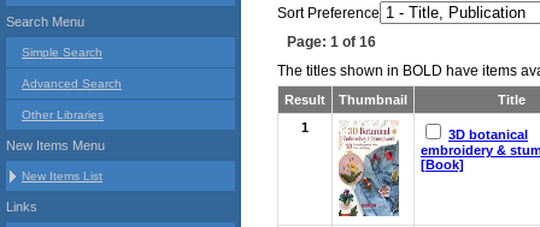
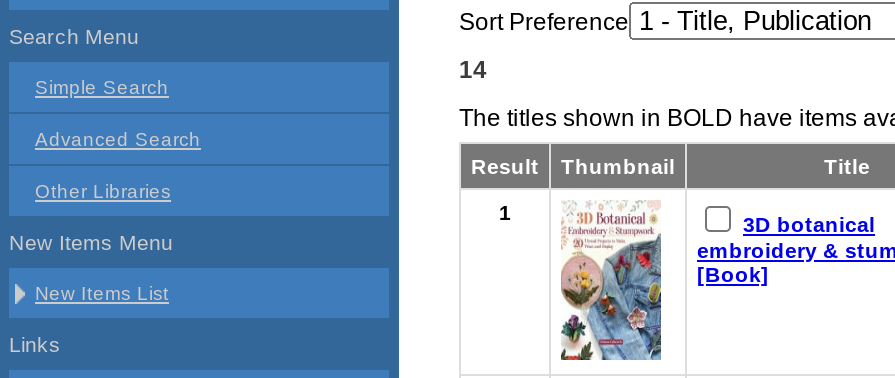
[287,34,376,50] Page: 1 of 16 -> [459,56,487,84] 14

